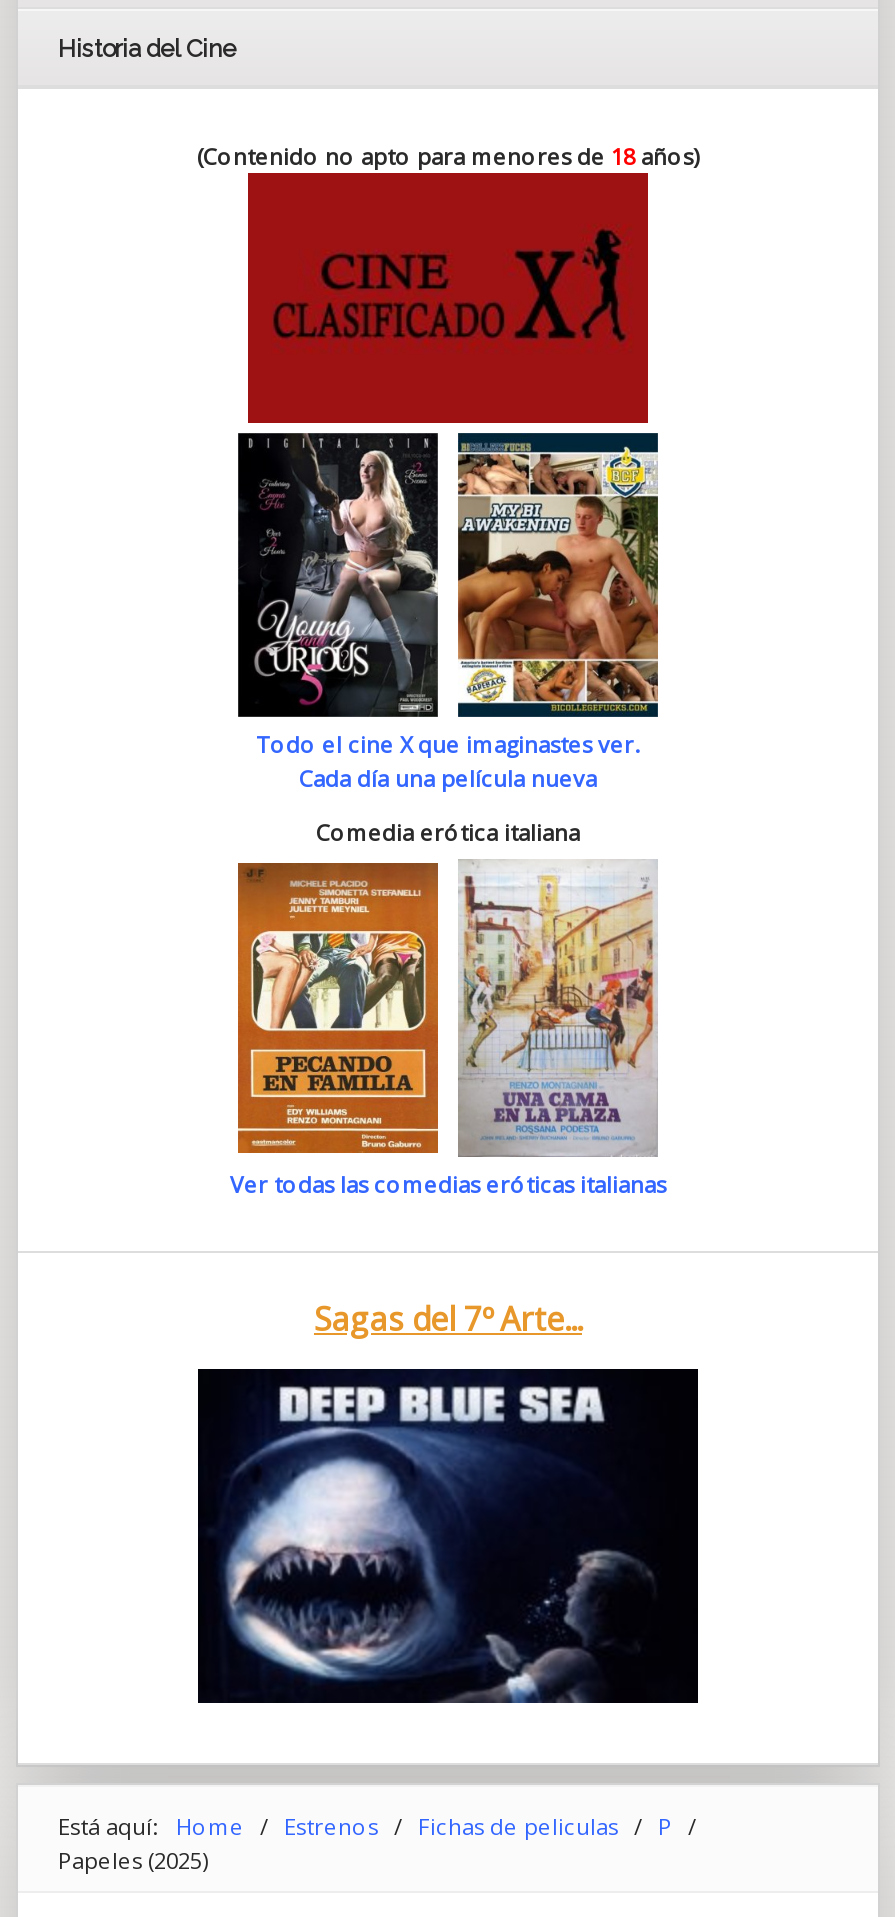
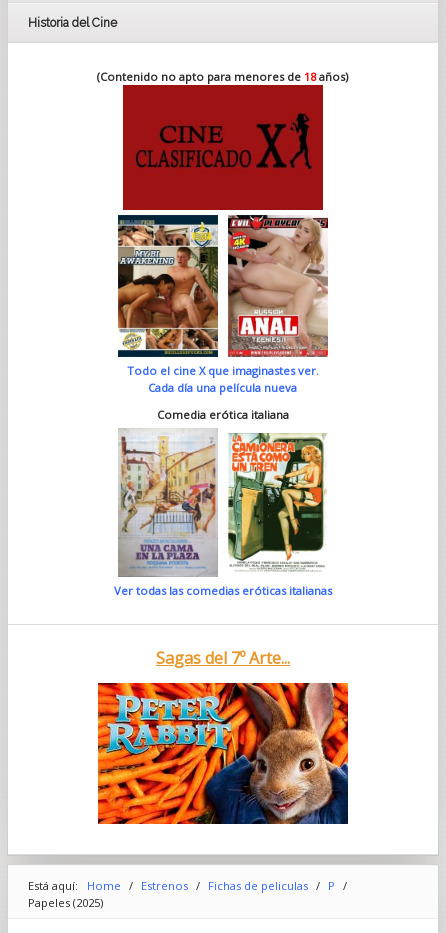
[236,433,440,717] [image] -> [117,215,219,357] [image]
[456,431,660,719] [image] -> [227,214,329,358] [image]
[236,861,440,1157] [image] -> [118,429,218,578] [image]
[456,859,658,1159] [image] -> [228,429,327,577] [image]
[196,1367,700,1705] [image] -> [97,682,349,825] [image]

